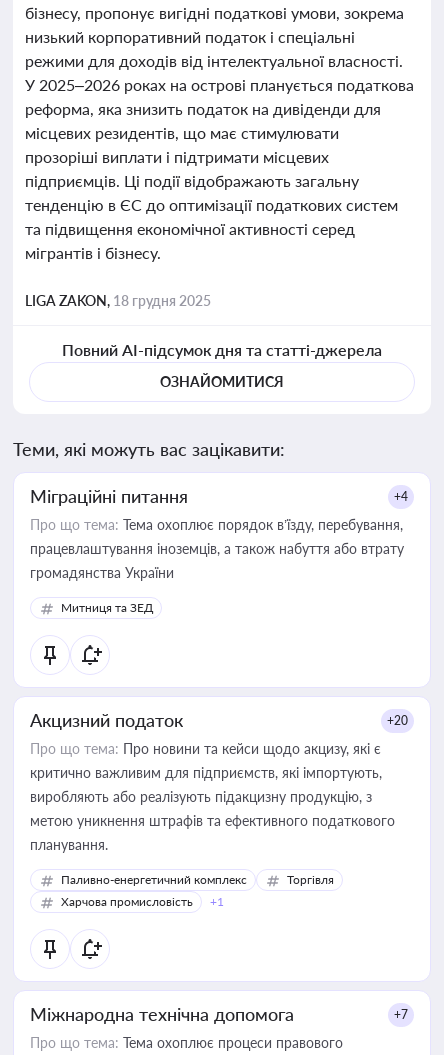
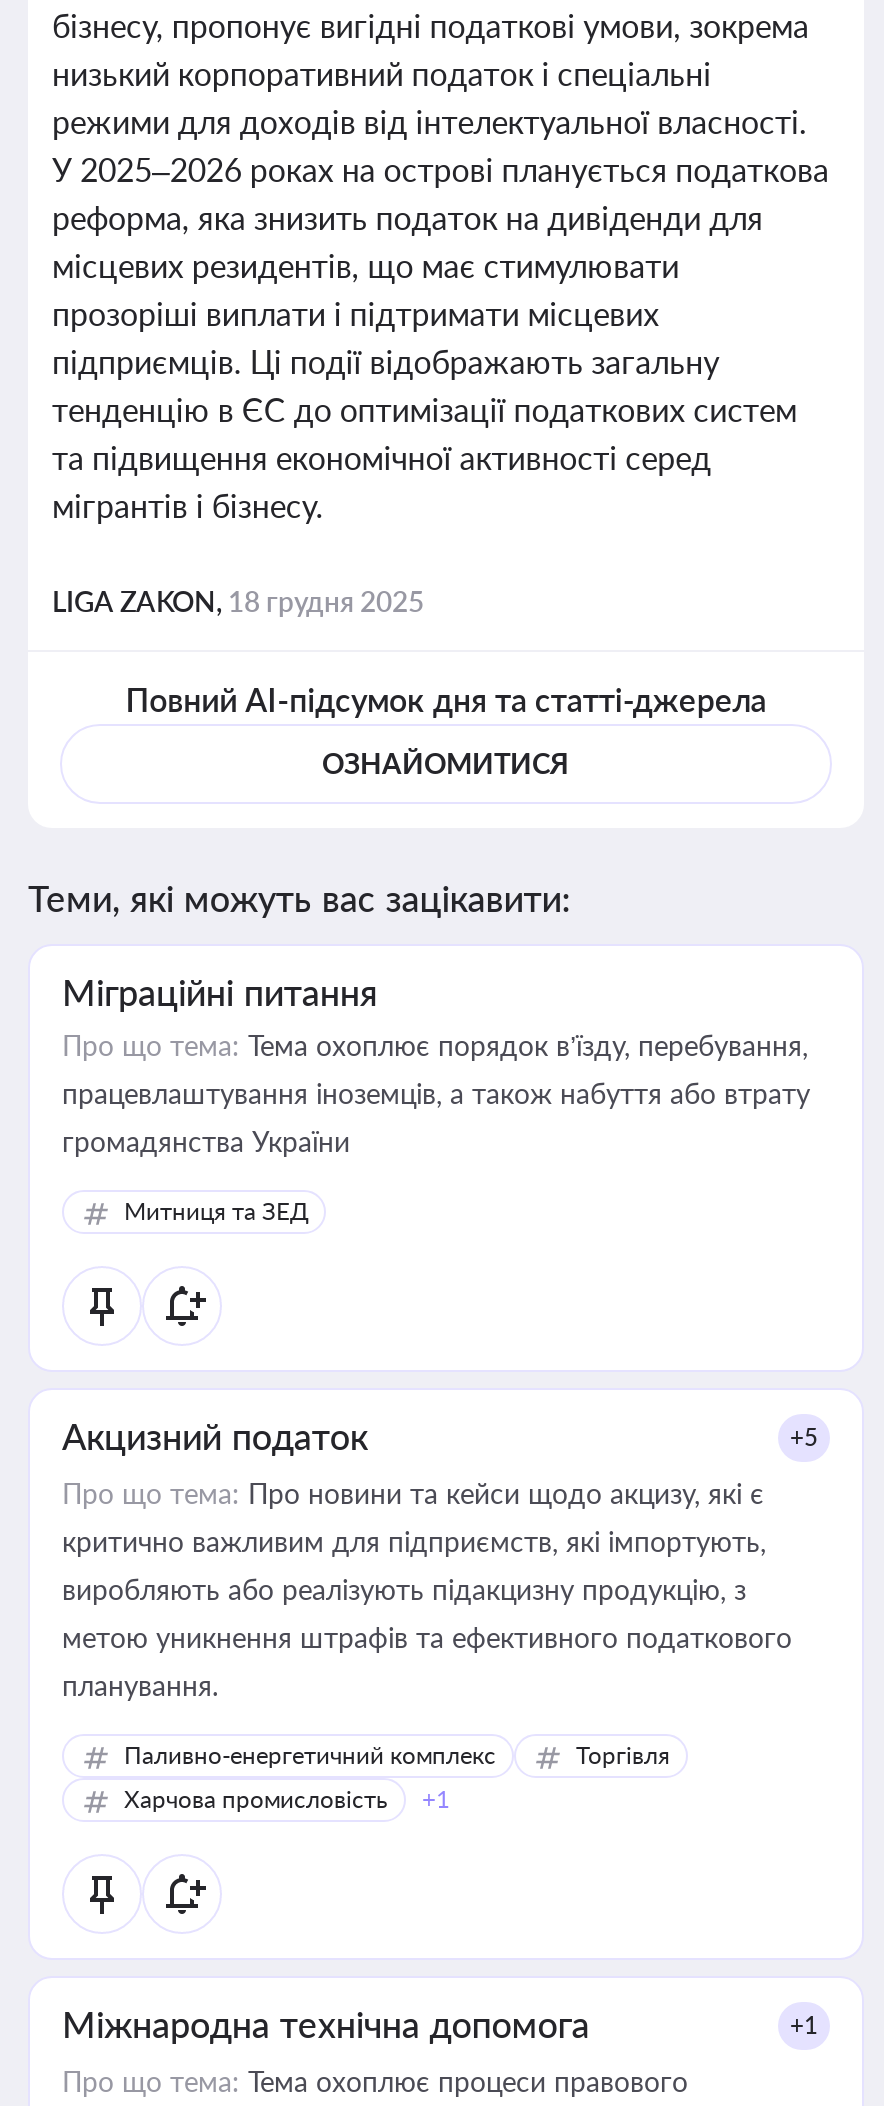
[394,489,408,504] +4 -> none
[387,713,408,728] +20 -> [790,1422,818,1452] +5
[394,1007,408,1022] +7 -> [790,2010,818,2040] +1

